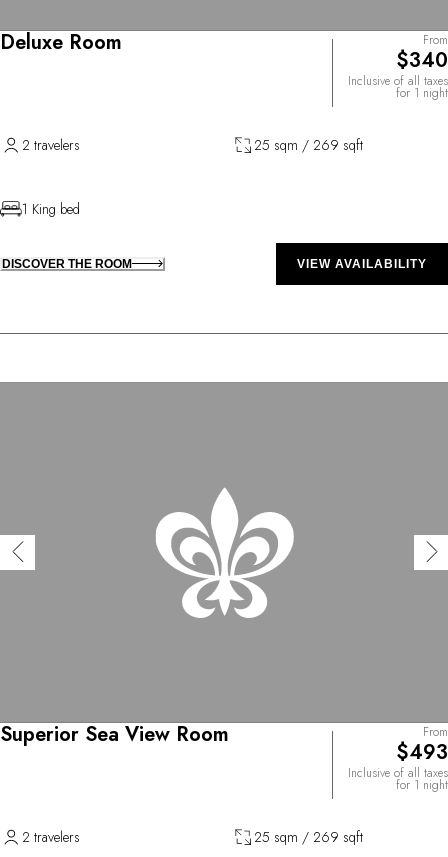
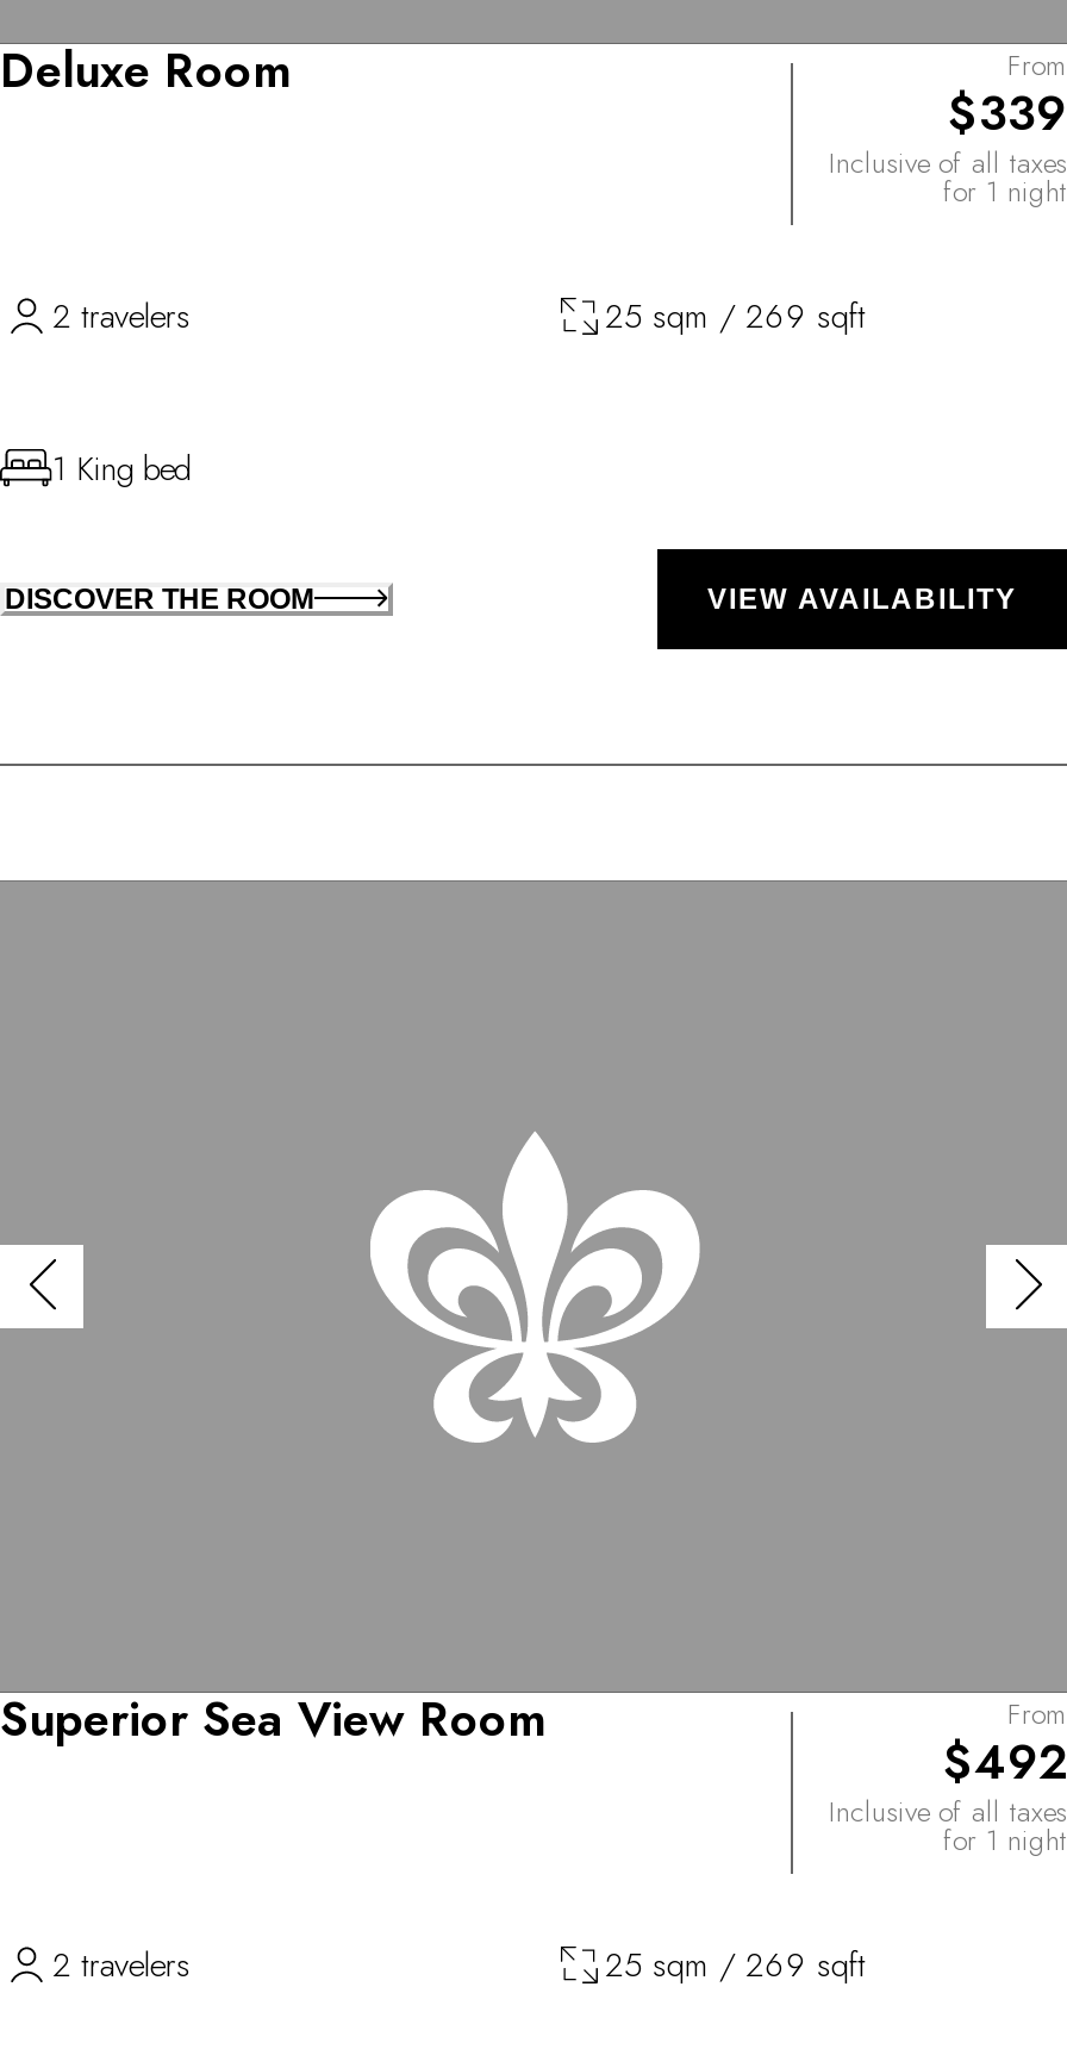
[396,46,448,75] $340 -> [948,80,1067,149] $339
[396,738,448,767] $493 -> [943,1728,1067,1797] $492

